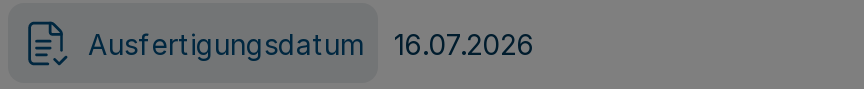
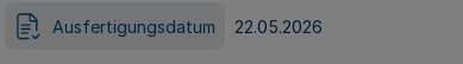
[88,26,534,60] Ausfertigungsdatum 16.07.2026 -> [52,16,323,36] Ausfertigungsdatum 22.05.2026

